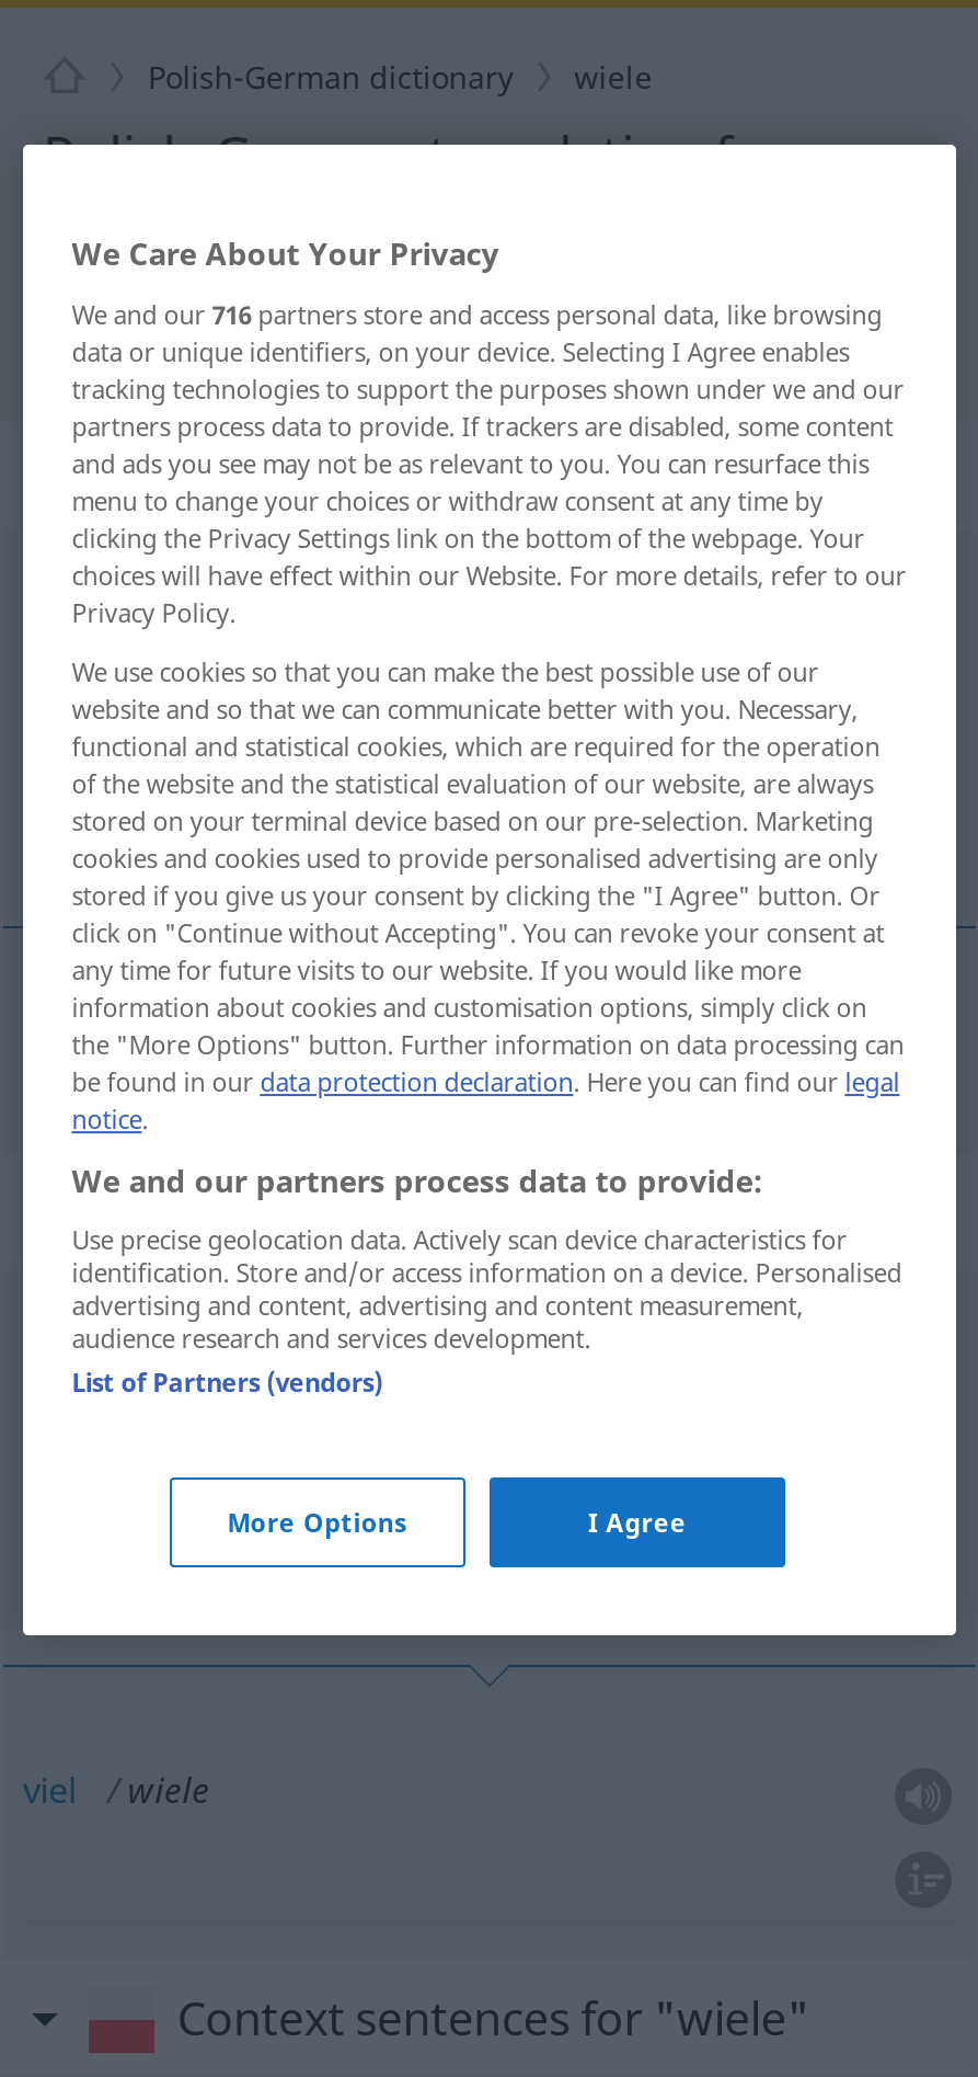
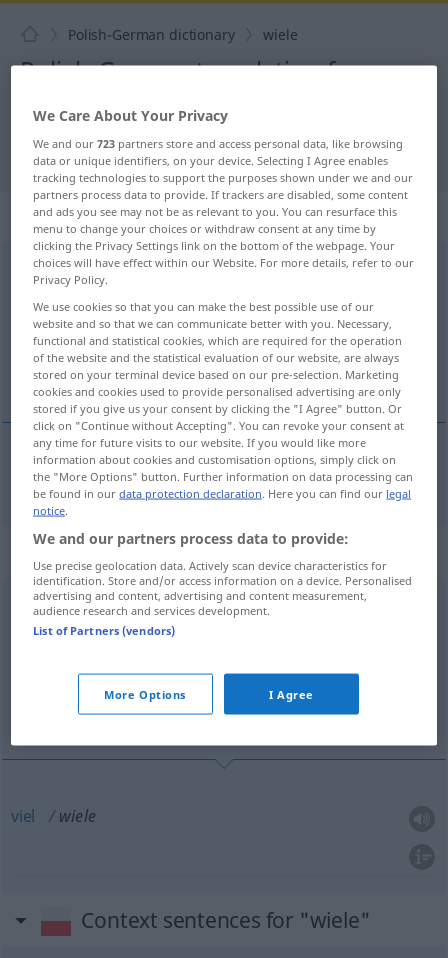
[72,297,882,330] We and our 716 partners store and access personal data, like browsing -> [33,135,403,150] We and our 723 partners store and access personal data, like browsing

